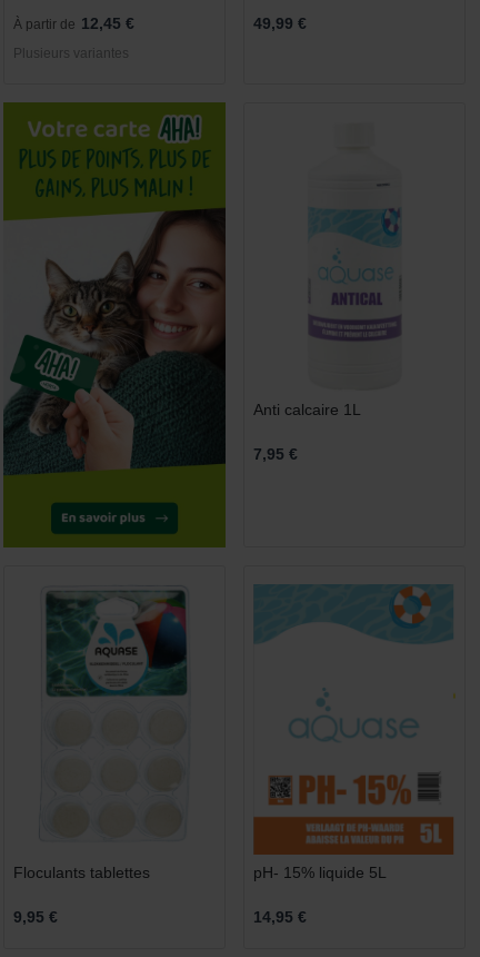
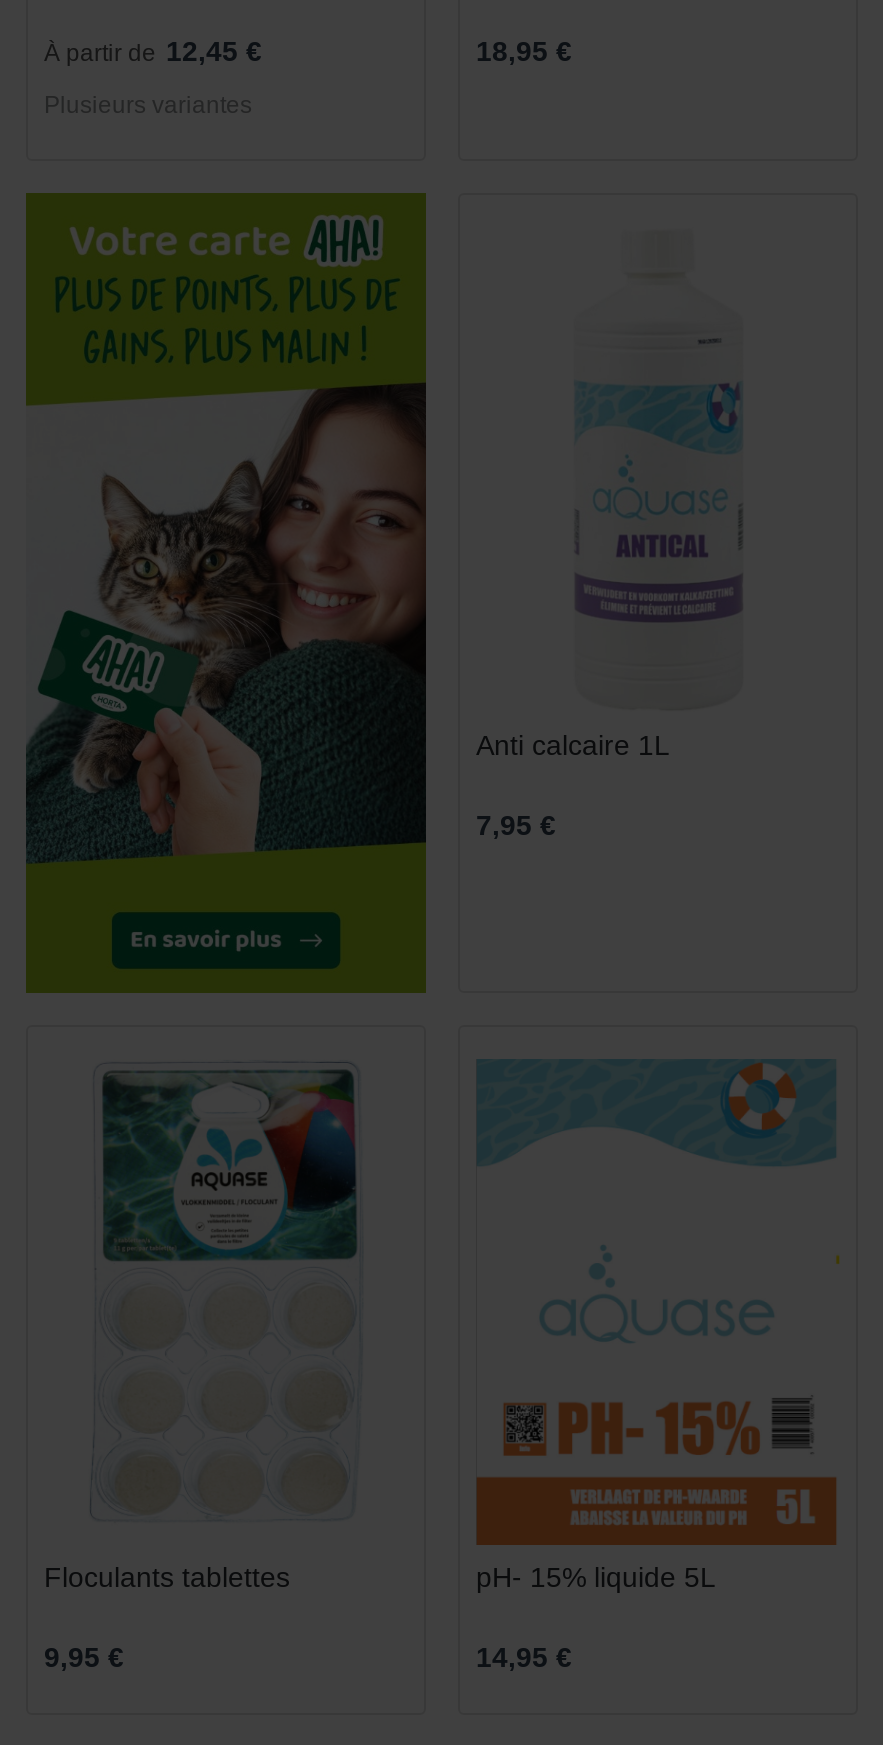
[253,15,307,33] 49,99 € -> [476,36,572,68] 18,95 €

